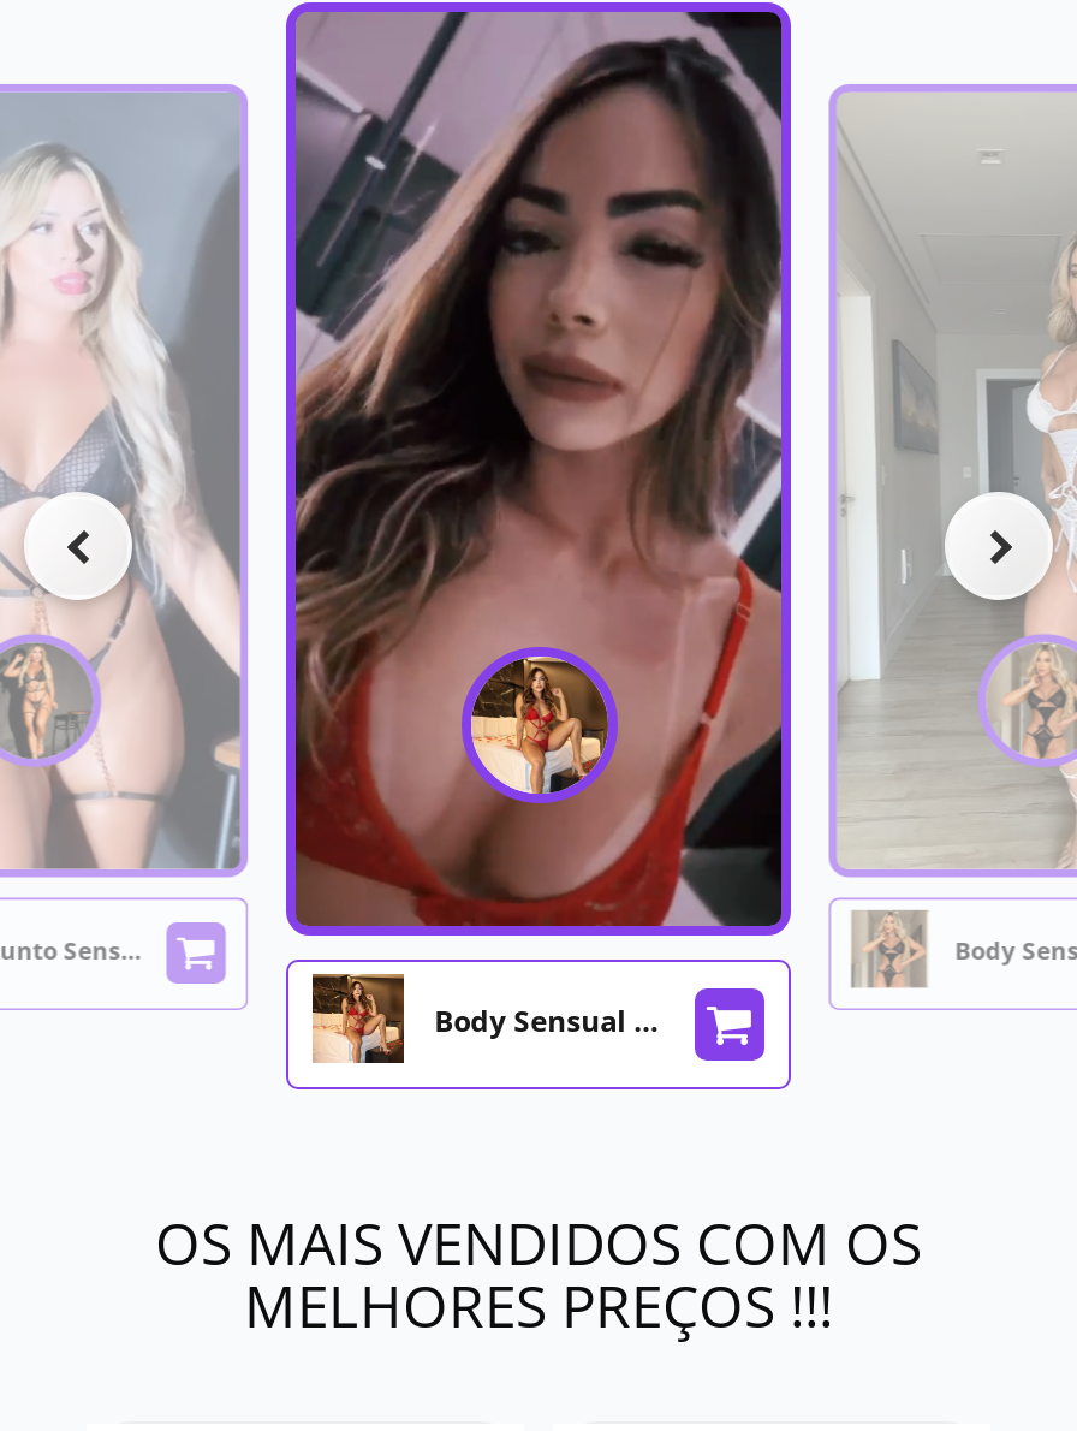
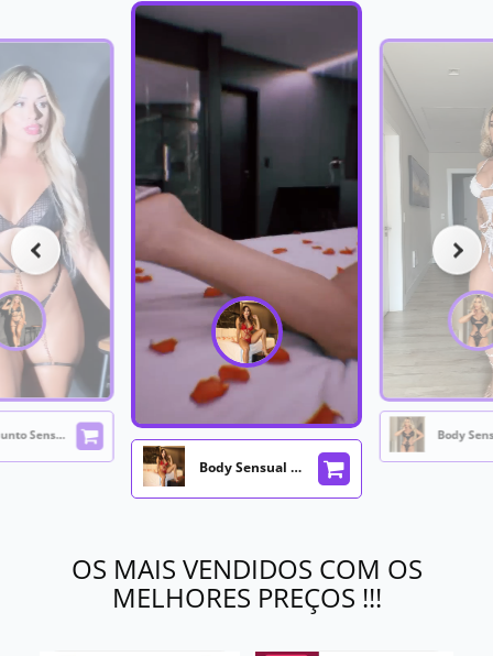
[293,12,784,928] [image] -> [134,6,359,425] [image]

